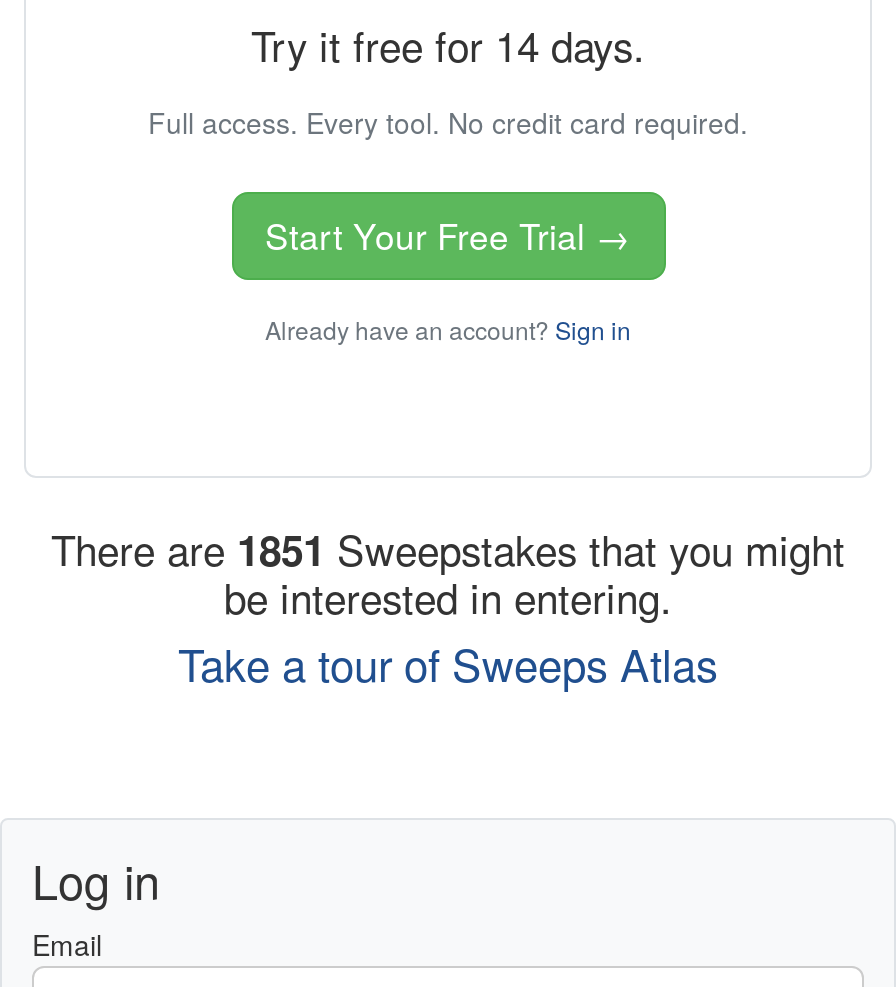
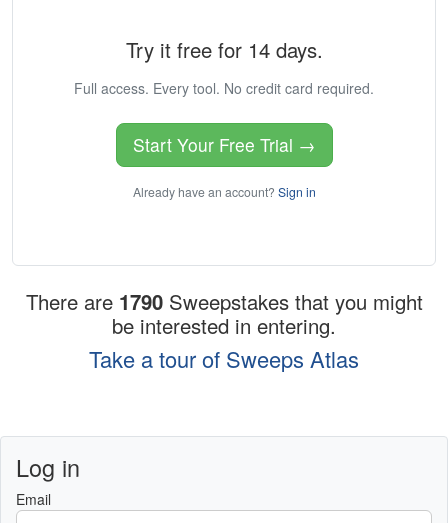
[51,521,845,579] There are 1851 Sweepstakes that you might -> [25,287,422,316] There are 1790 Sweepstakes that you might

